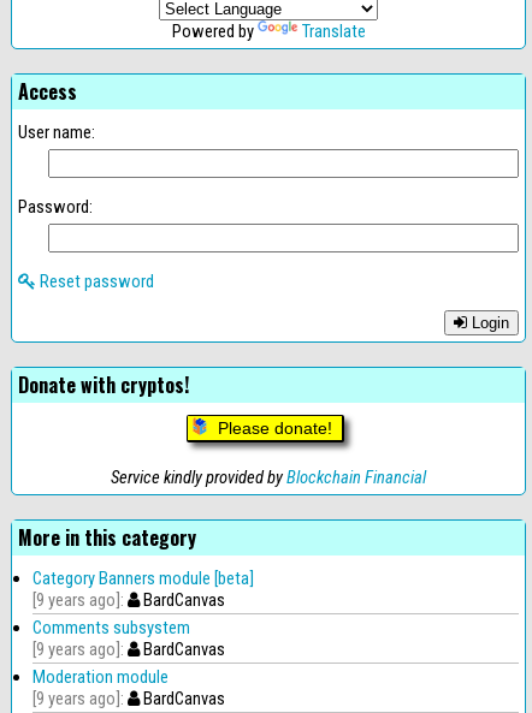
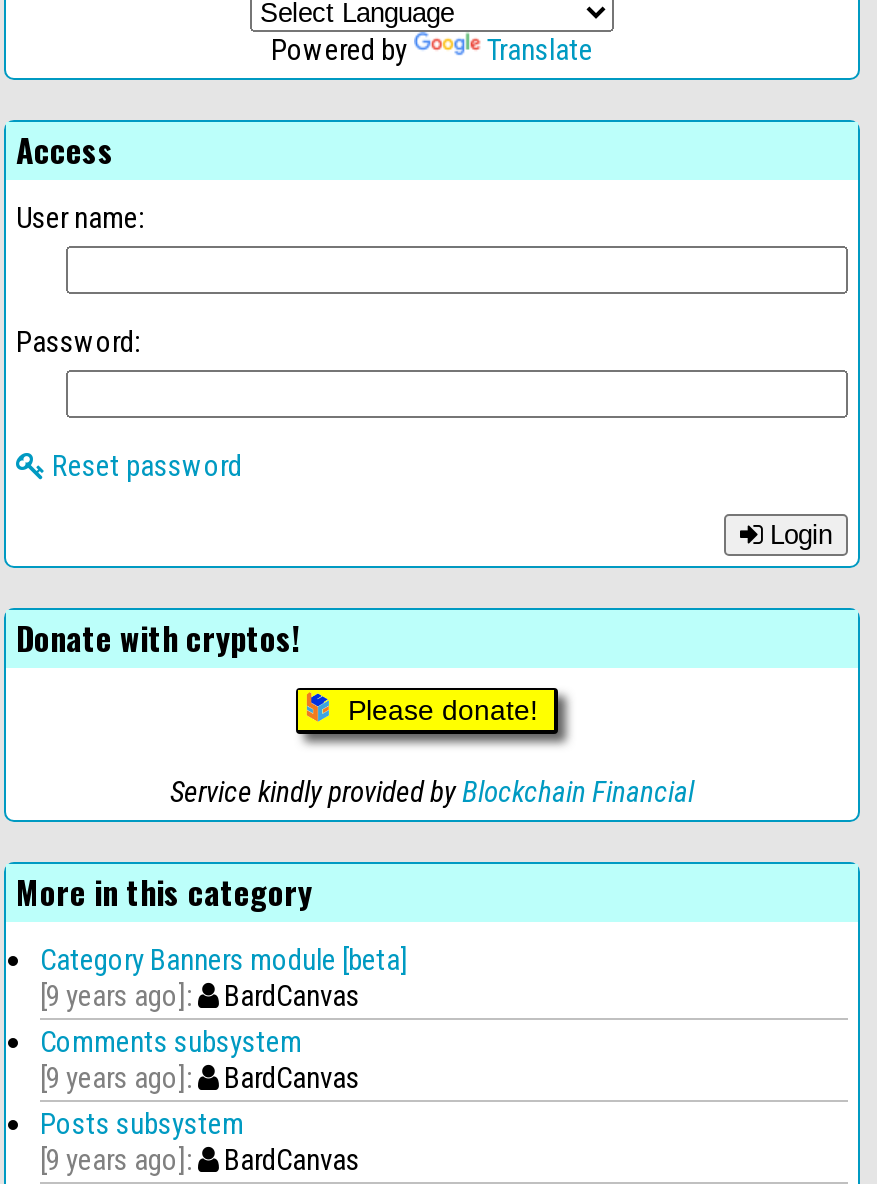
[32,667,169,688] Moderation module -> [40,1107,244,1143] Posts subsystem

